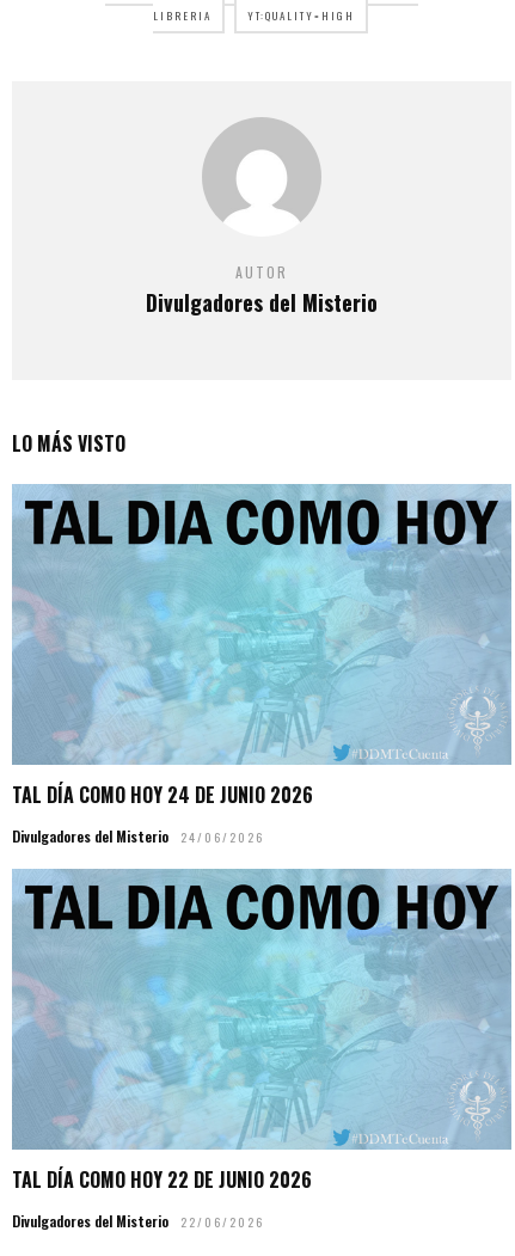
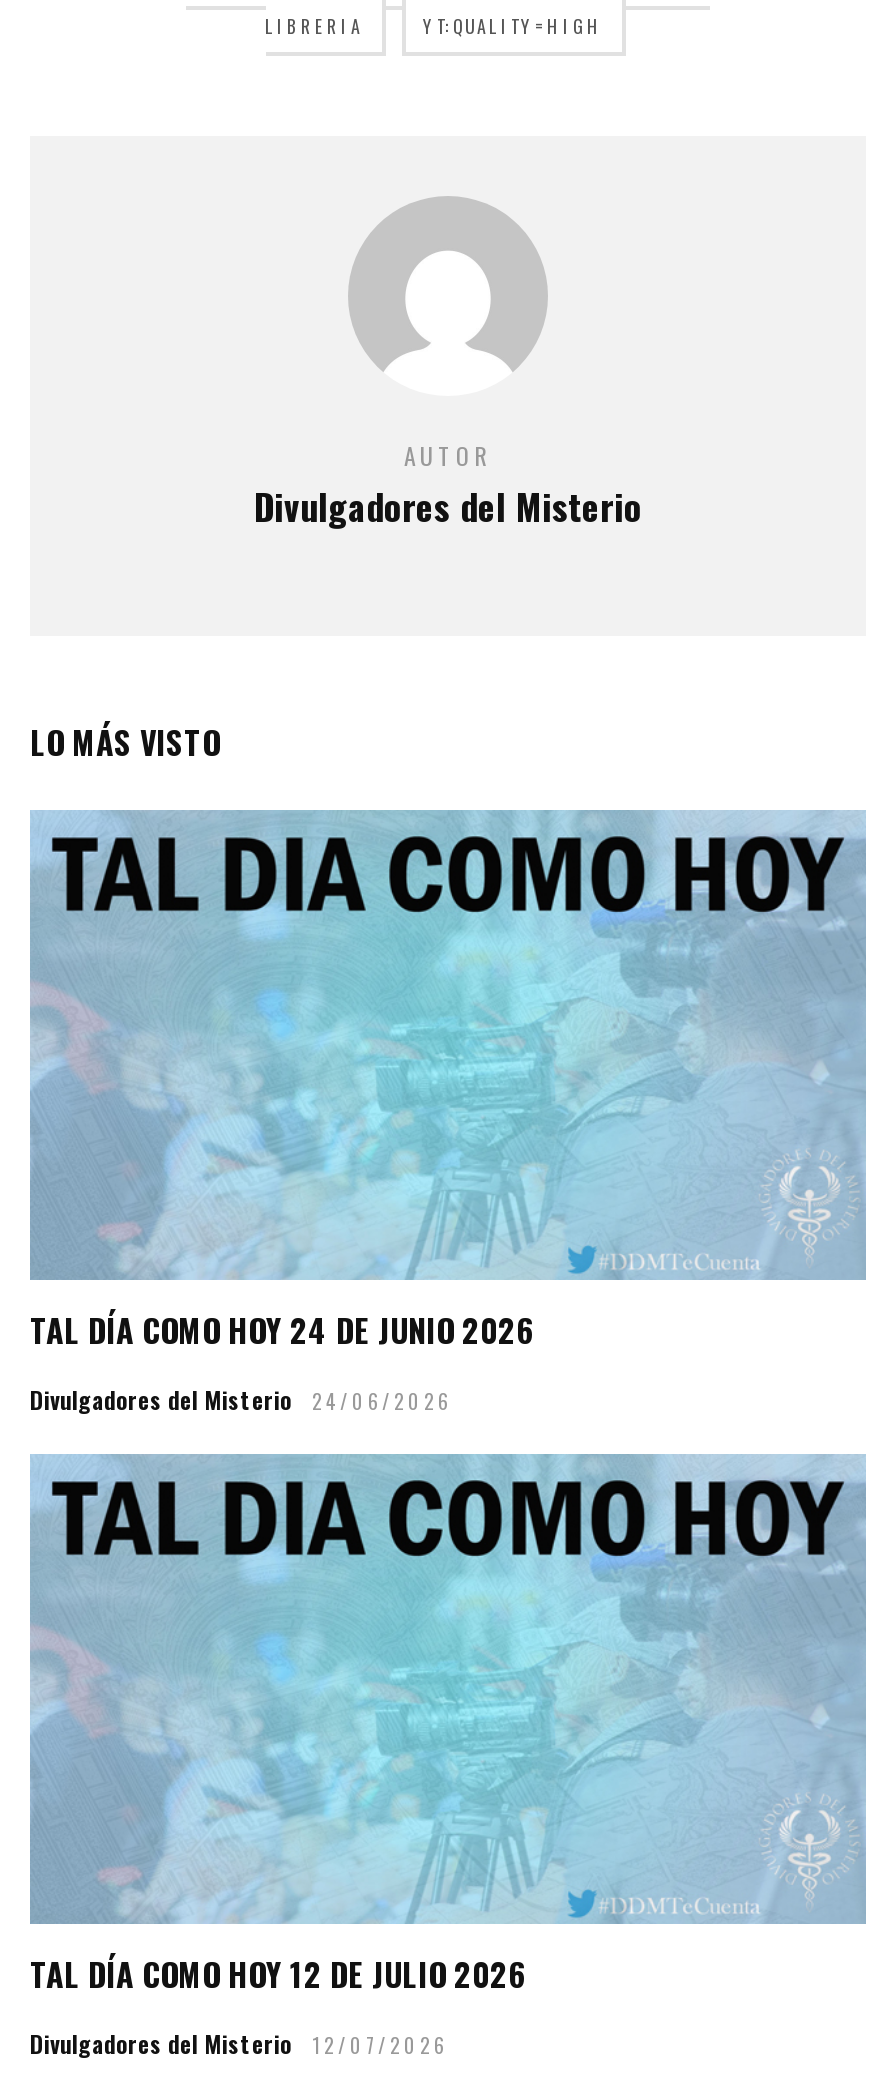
[12,1166,312,1194] TAL DÍA COMO HOY 22 DE JUNIO 2026 -> [30,1951,526,1999] TAL DÍA COMO HOY 12 DE JULIO 2026
[12,1211,264,1231] Divulgadores del Misterio 22/06/2026 -> [30,2027,448,2061] Divulgadores del Misterio 12/07/2026

